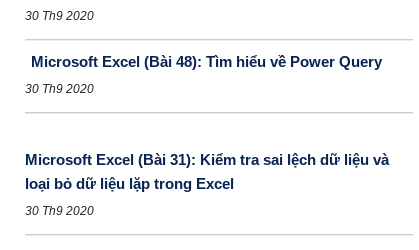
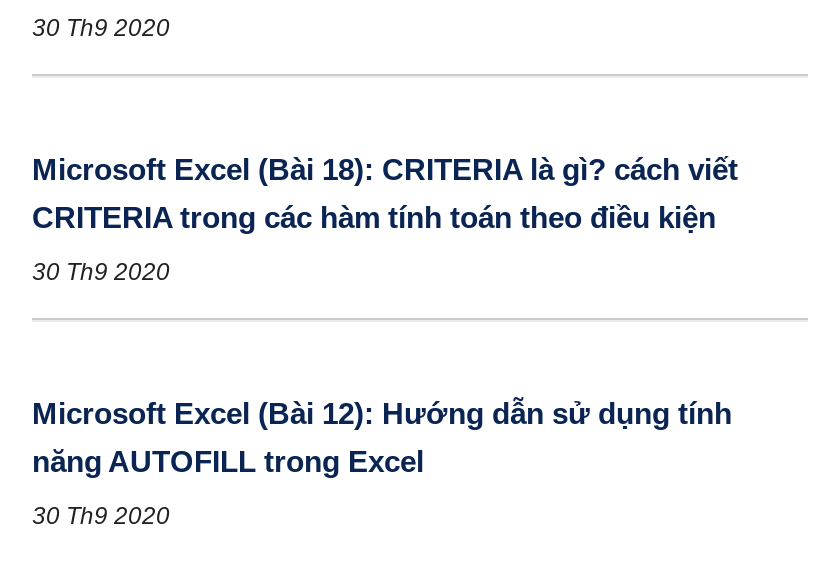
[31,53,382,70] Microsoft Excel (Bài 48): Tìm hiểu về Power Query -> [32,151,738,233] Microsoft Excel (Bài 18): CRITERIA là gì? cách viết | CRITERIA trong các hàm tính toán theo điều kiện
[25,151,389,192] Microsoft Excel (Bài 31): Kiểm tra sai lệch dữ liệu và | loại bỏ dữ liệu lặp trong Excel -> [32,395,732,477] Microsoft Excel (Bài 12): Hướng dẫn sử dụng tính | năng AUTOFILL trong Excel

